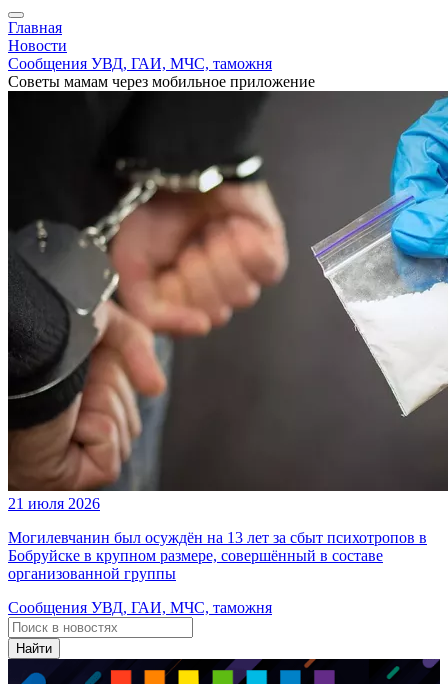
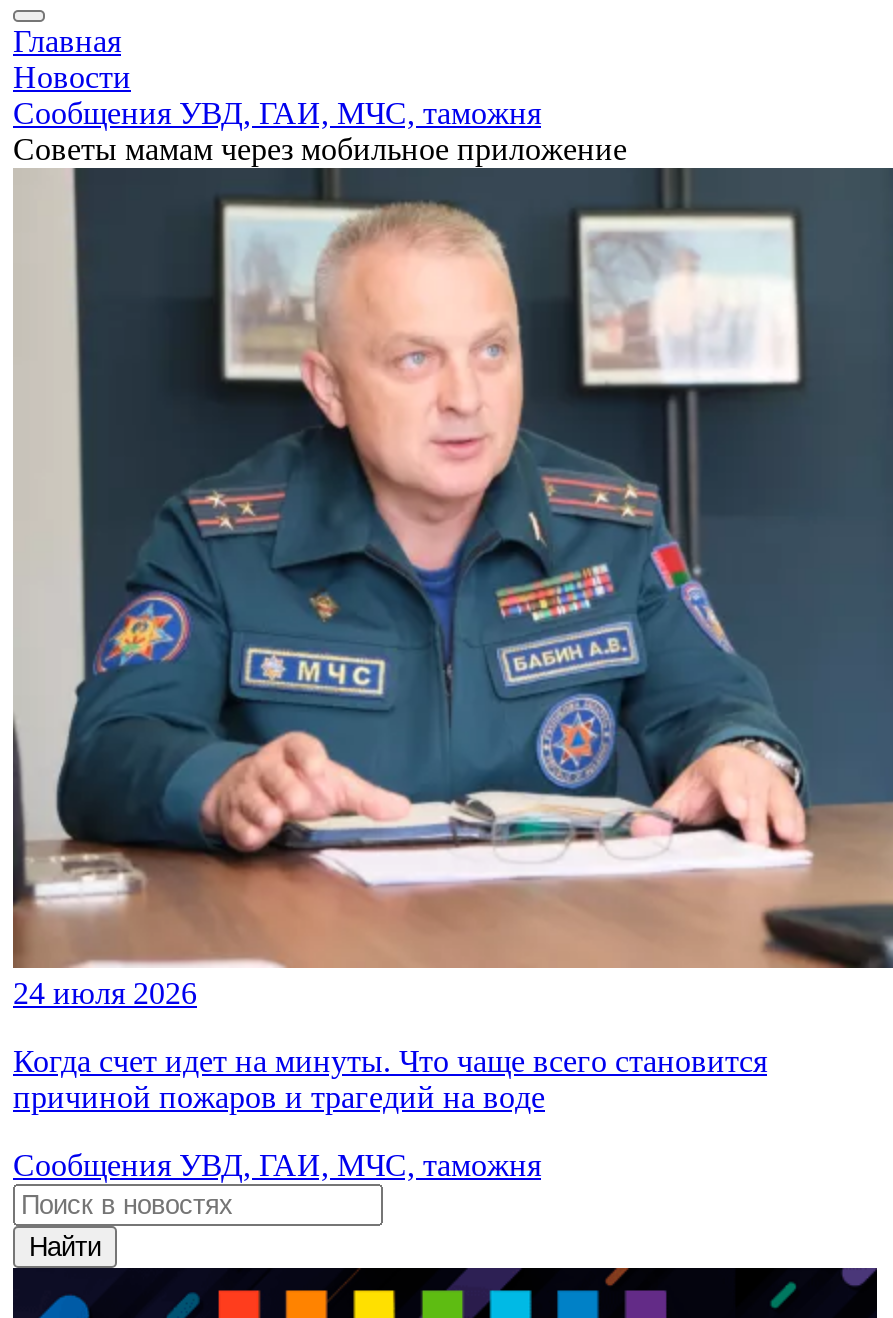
[7,92,445,512] [image] | 21 июля 2026 -> [13,172,887,1010] [image] | 24 июля 2026
[8,529,427,582] Могилевчанин был осуждён на 13 лет за сбыт психотропов в | Бобруйске в крупном размере, совершённый в составе | организованной группы -> [13,1044,767,1114] Когда счет идет на минуты. Что чаще всего становится | причиной пожаров и трагедий на воде

